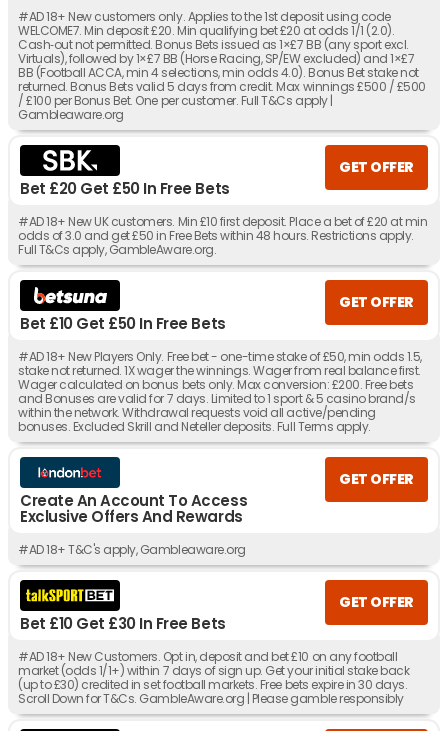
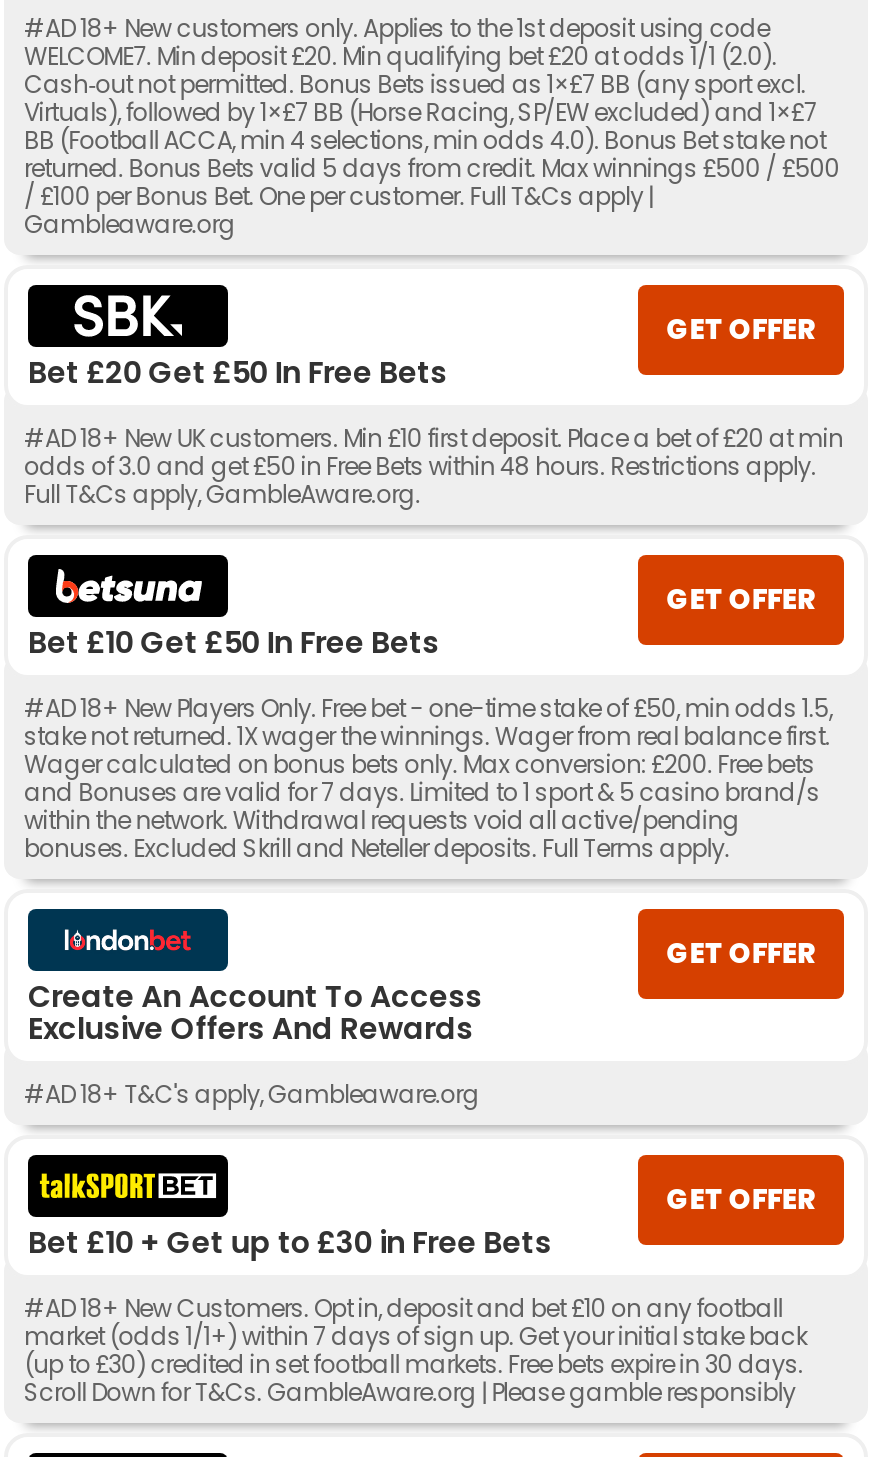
[20,612,226,633] Bet £10 Get £30 In Free Bets -> [28,1220,551,1262] Bet £10 + Get up to £30 in Free Bets

